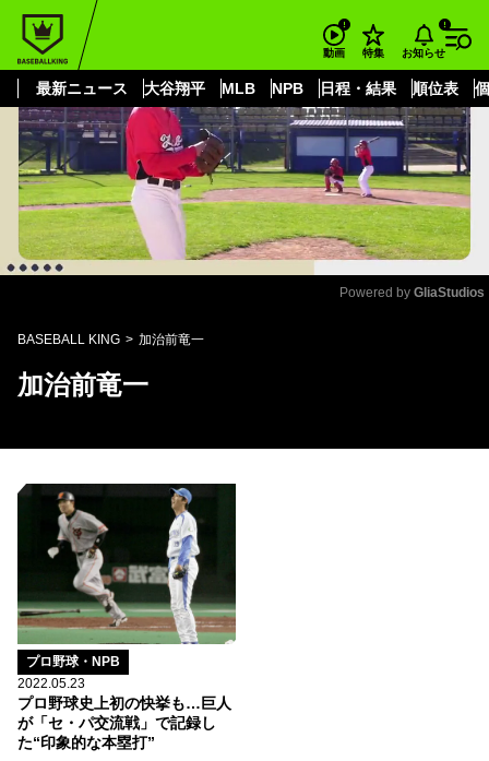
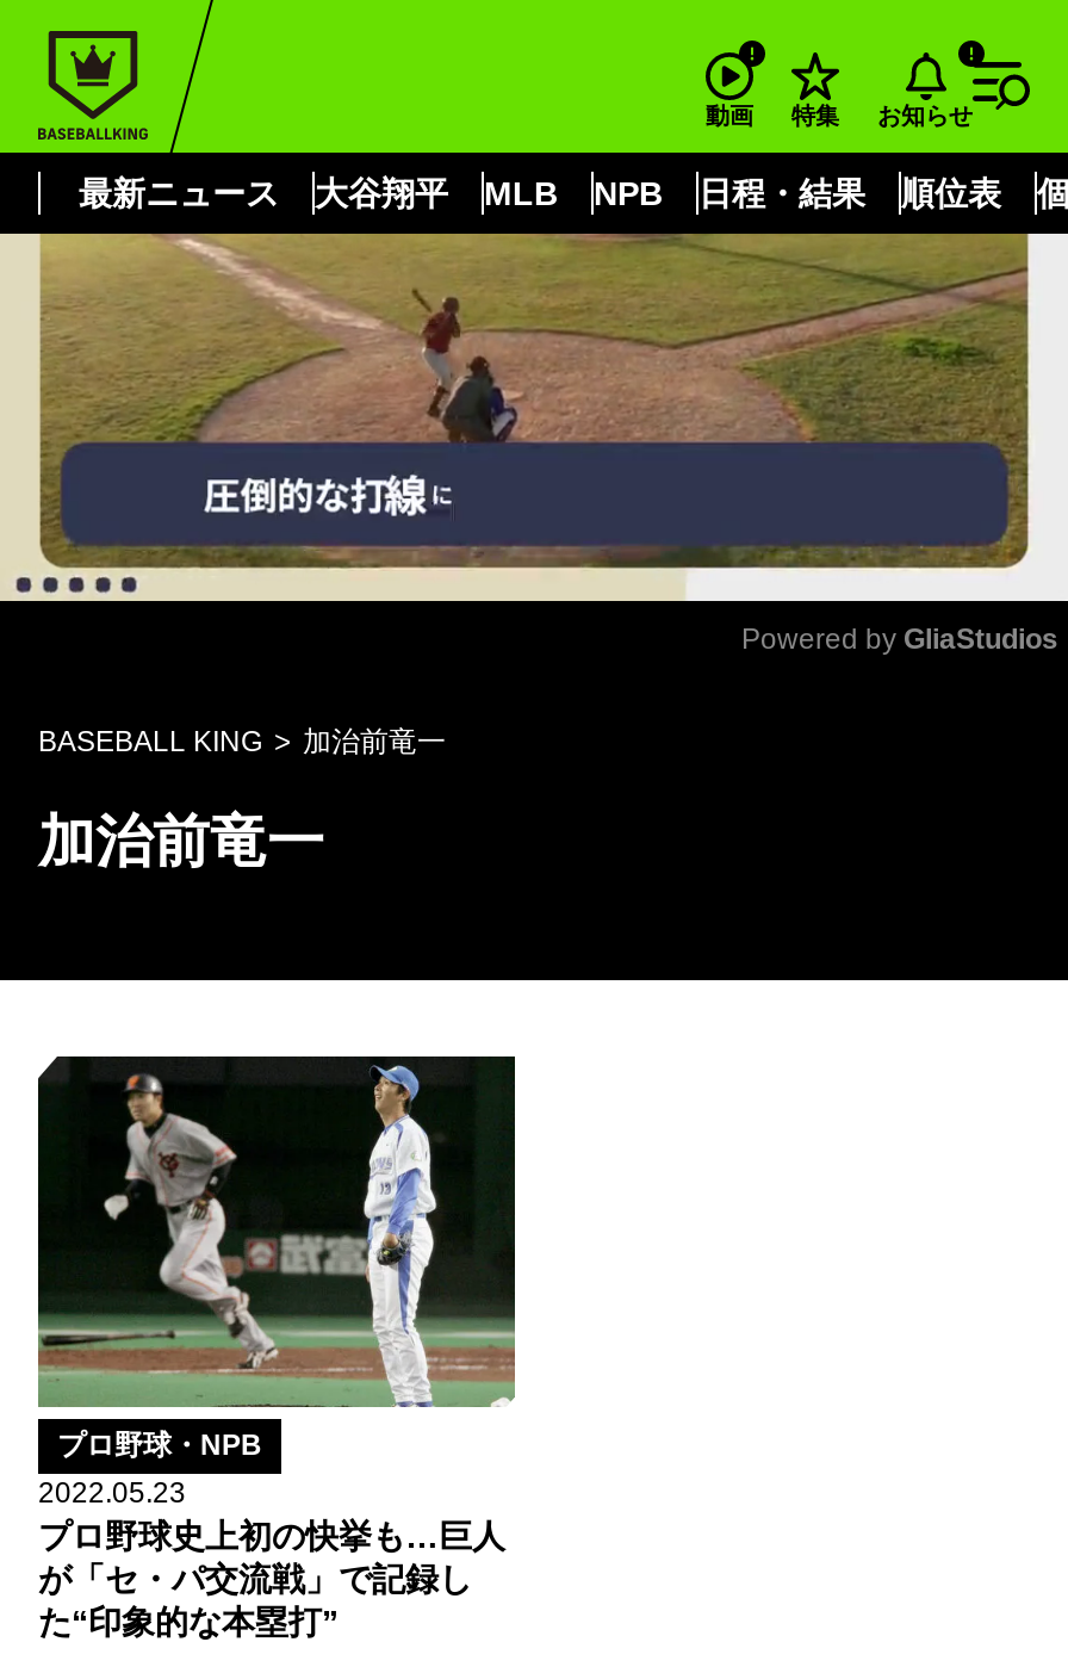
[17,106,472,260] [image] -> [38,231,1030,570] [image]

